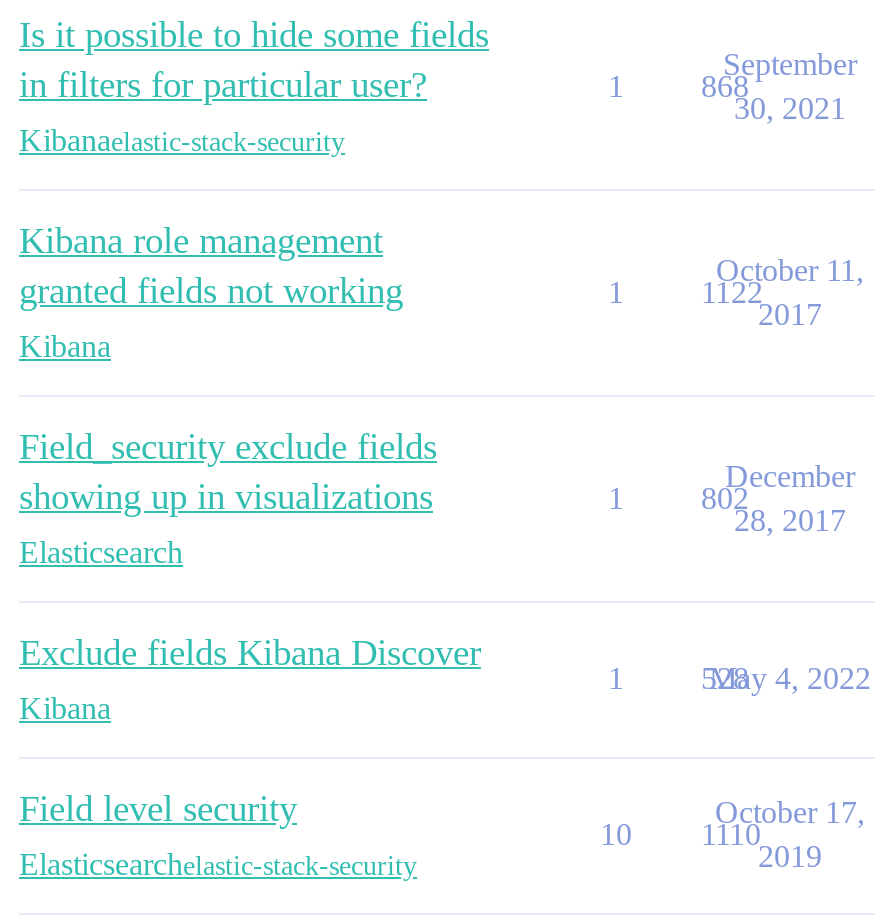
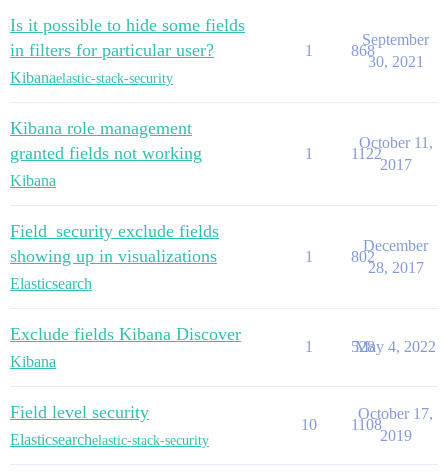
[701,817,761,851] 1110 -> [351,416,382,433] 1108

